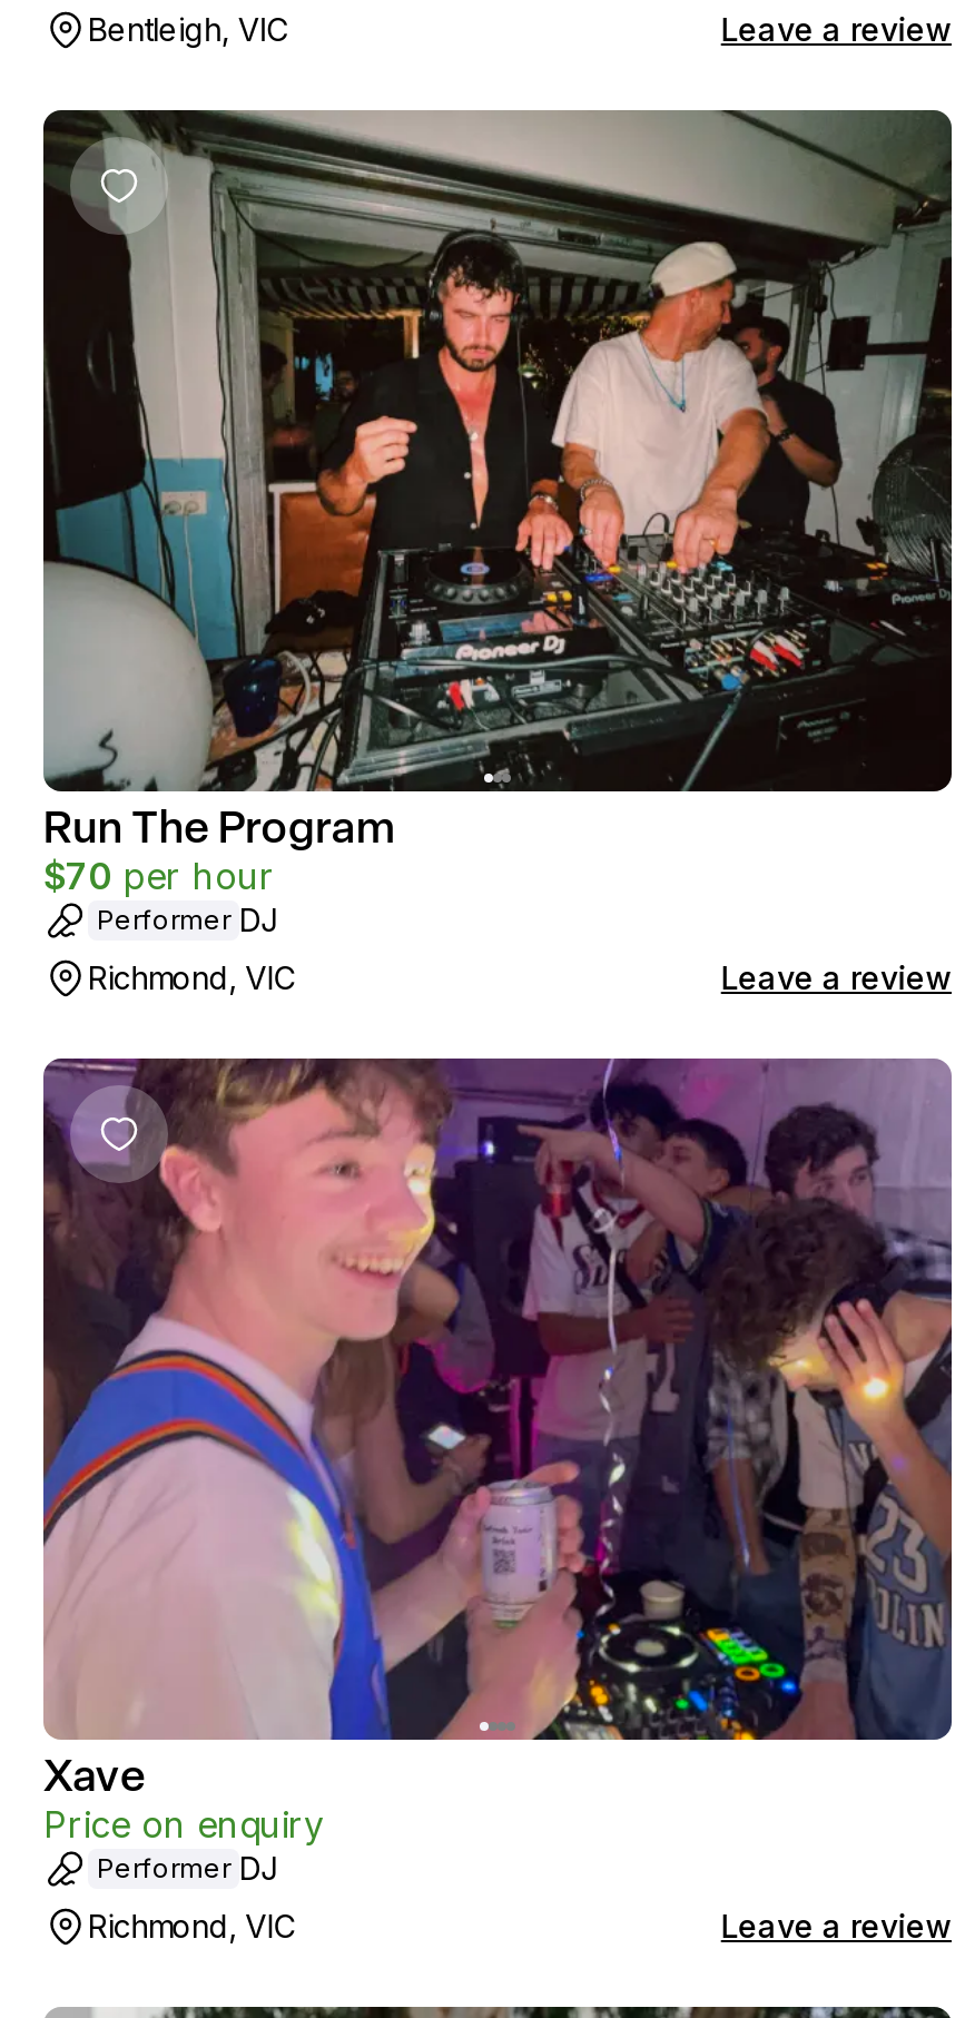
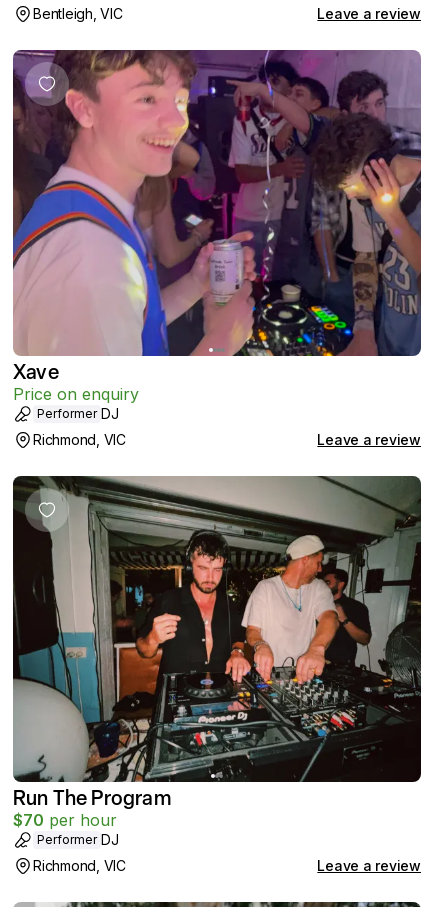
moved [41,108,954,898] -> [12,475,422,830]: [image] | Run The Program | $70 per hour
moved [41,1056,954,1847] -> [12,49,422,404]: [image] | Xave | Price on enquiry

